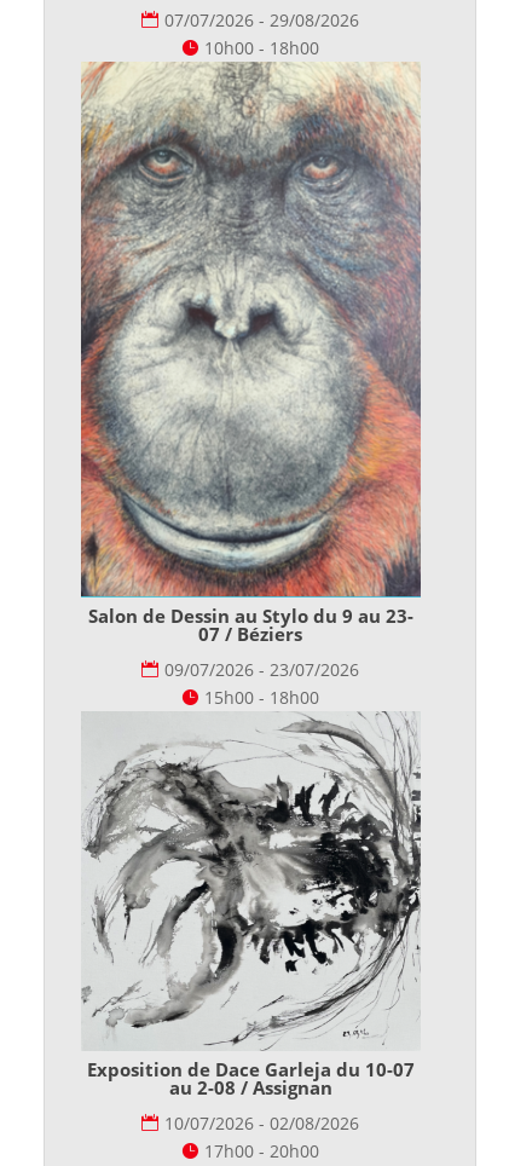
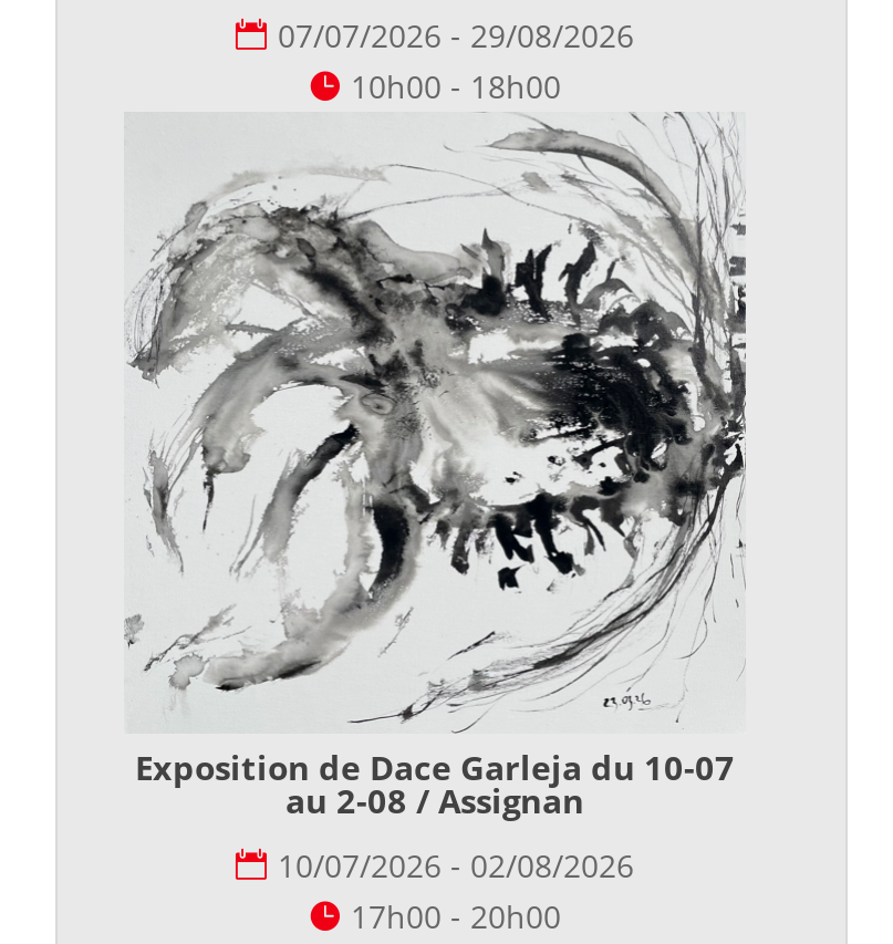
[80,62,422,709] [image] | Salon de Dessin au Stylo du 9 au 23- | 07 / Béziers | 09/07/2026 - 23/07/2026 | 15h00 - 18h00 -> none

